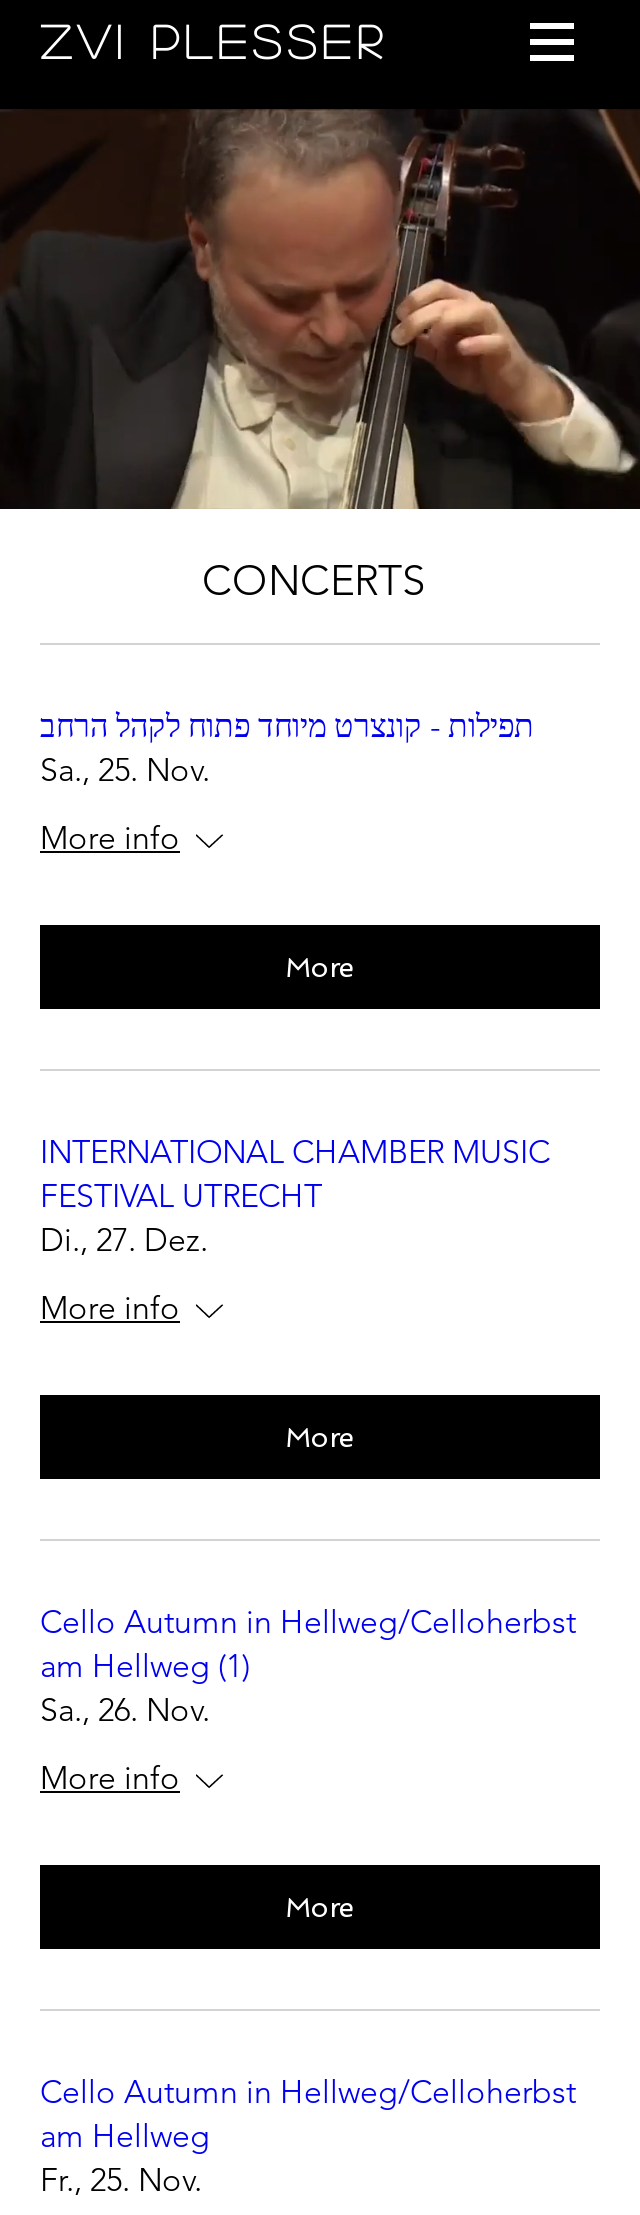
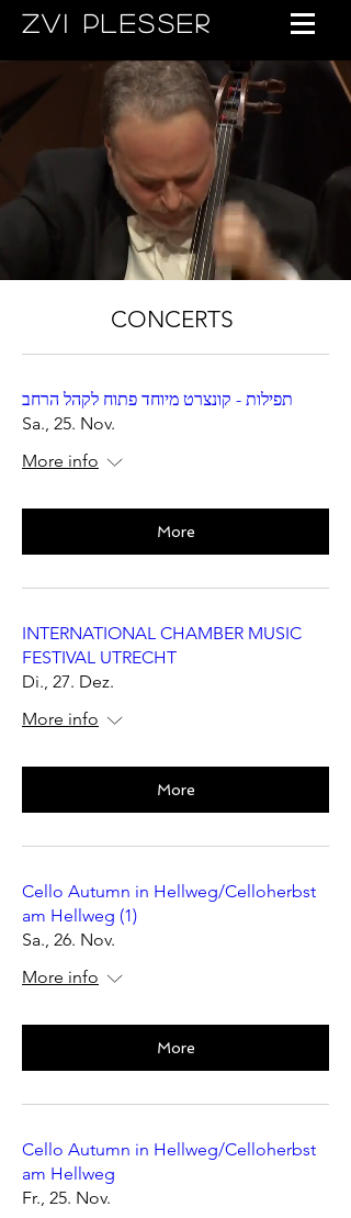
[94,111,634,511] [image] -> [53,63,348,281] [image]

